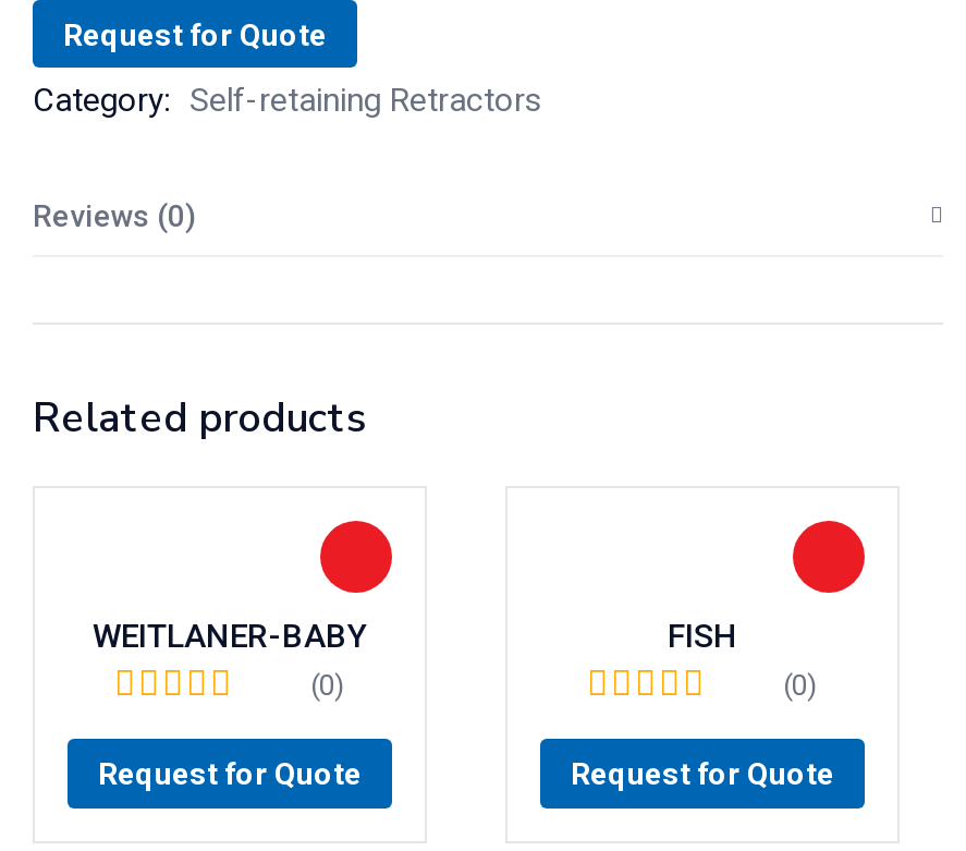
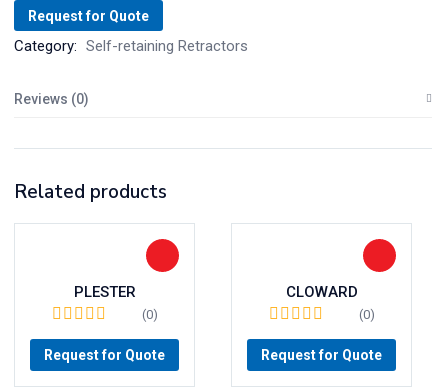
[93,617,367,657] WEITLANER-BABY -> [73,283,135,301] PLESTER
[668,617,737,657] FISH -> [285,283,357,301] CLOWARD

